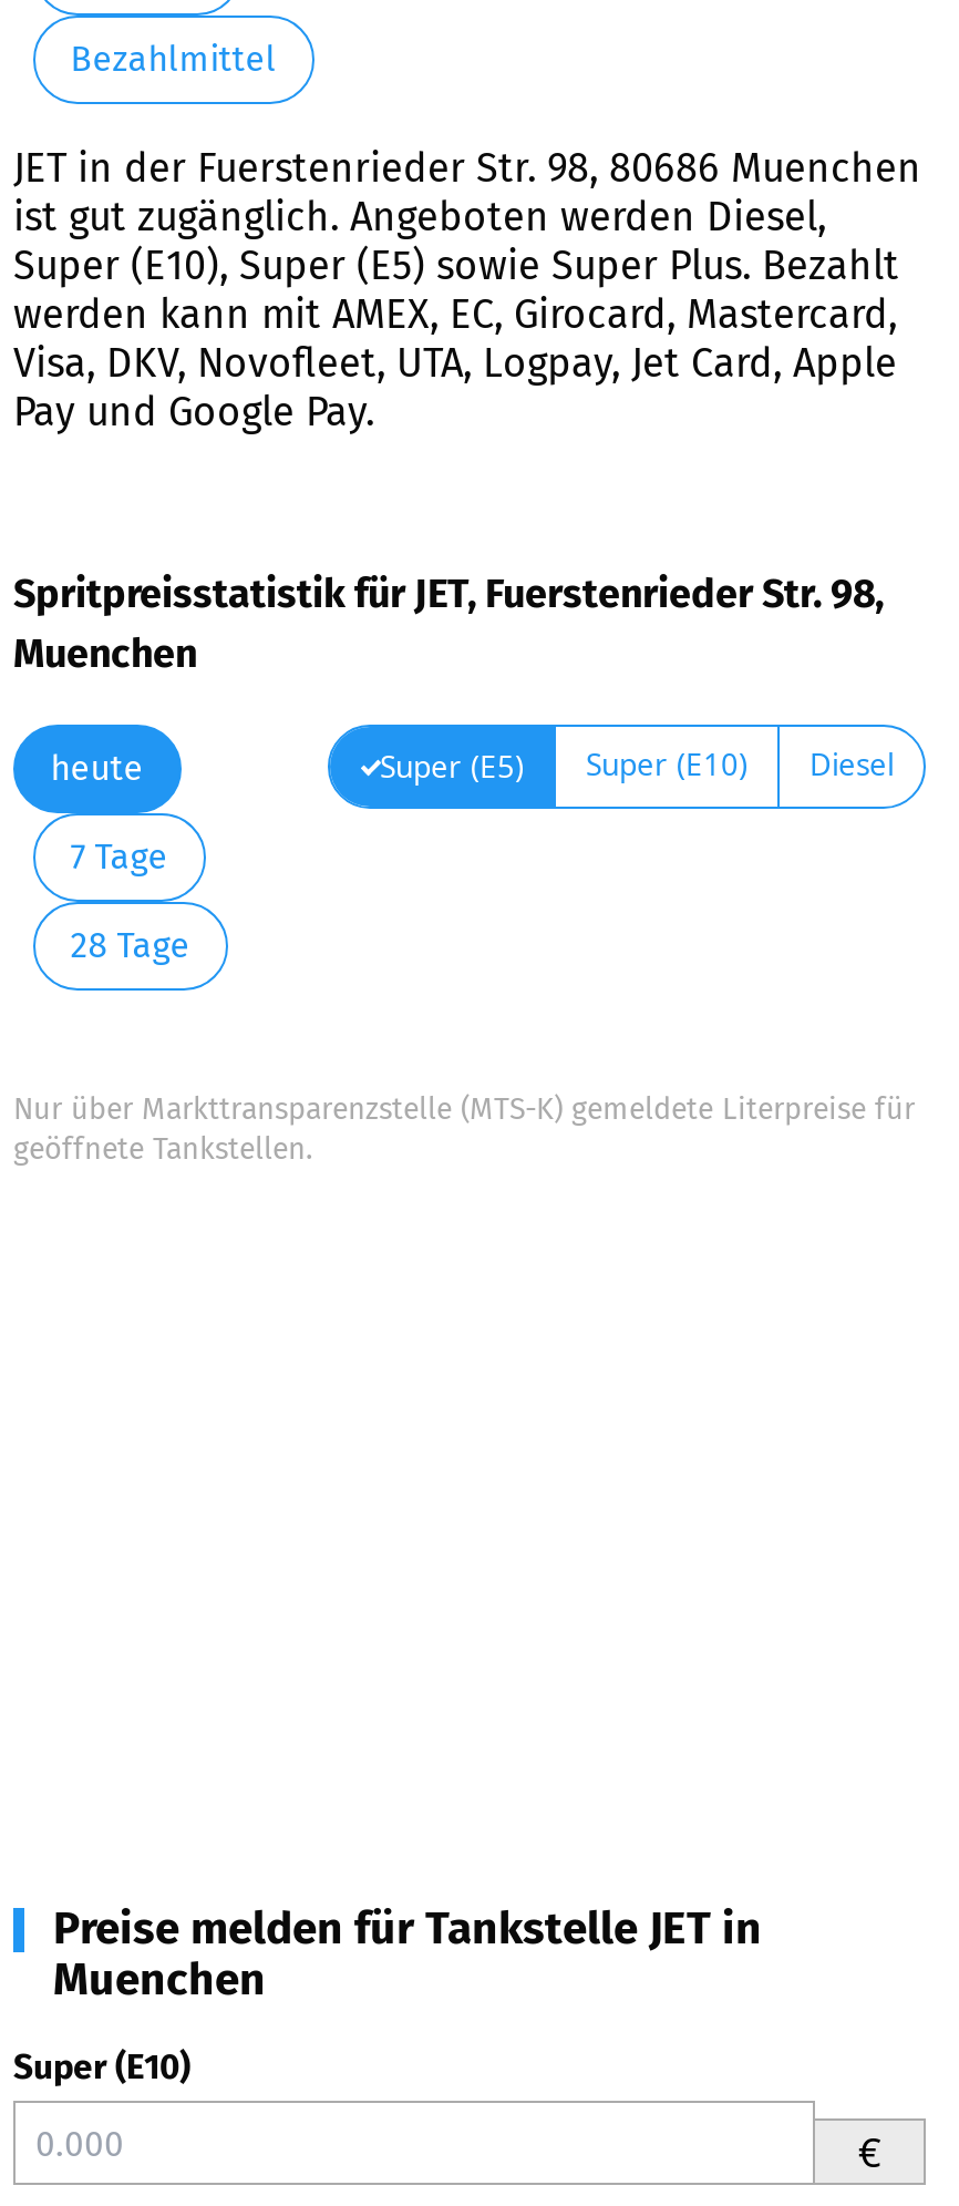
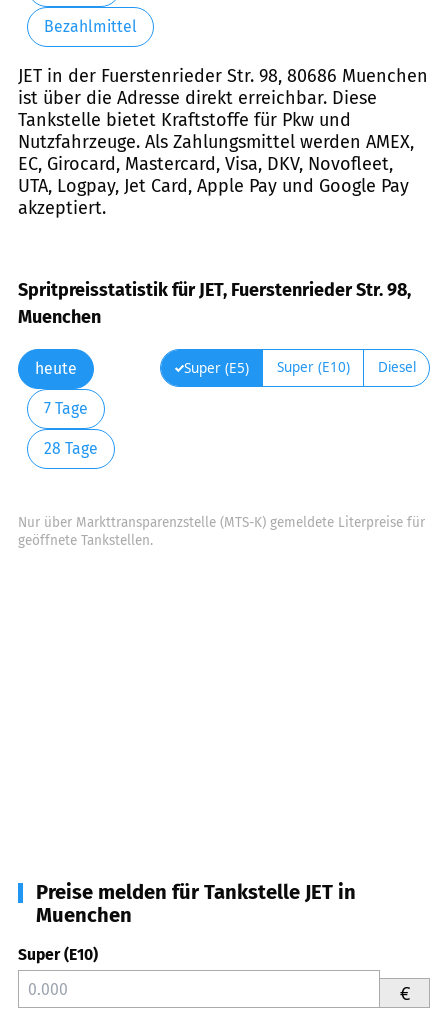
[13,192,899,435] ist gut zugänglich. Angeboten werden Diesel, | Super (E10), Super (E5) sowie Super Plus. Bezahlt | werden kann mit AMEX, EC, Girocard, Mastercard, | Visa, DKV, Novofleet, UTA, Logpay, Jet Card, Apple | Pay und Google Pay. -> [18,86,414,218] ist über die Adresse direkt erreichbar. Diese | Tankstelle bietet Kraftstoffe für Pkw und | Nutzfahrzeuge. Als Zahlungsmittel werden AMEX, | EC, Girocard, Mastercard, Visa, DKV, Novofleet, | UTA, Logpay, Jet Card, Apple Pay und Google Pay | akzeptiert.

